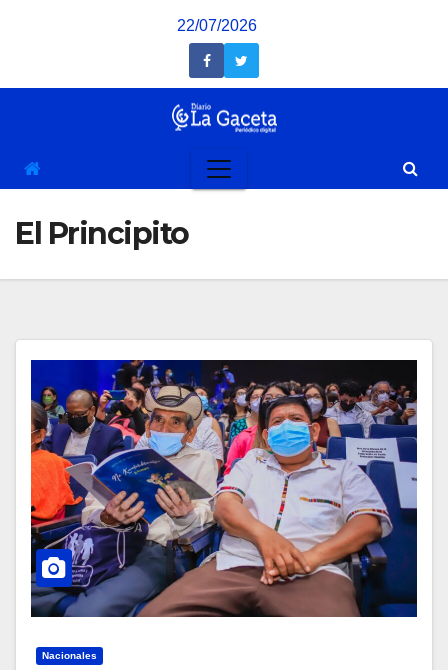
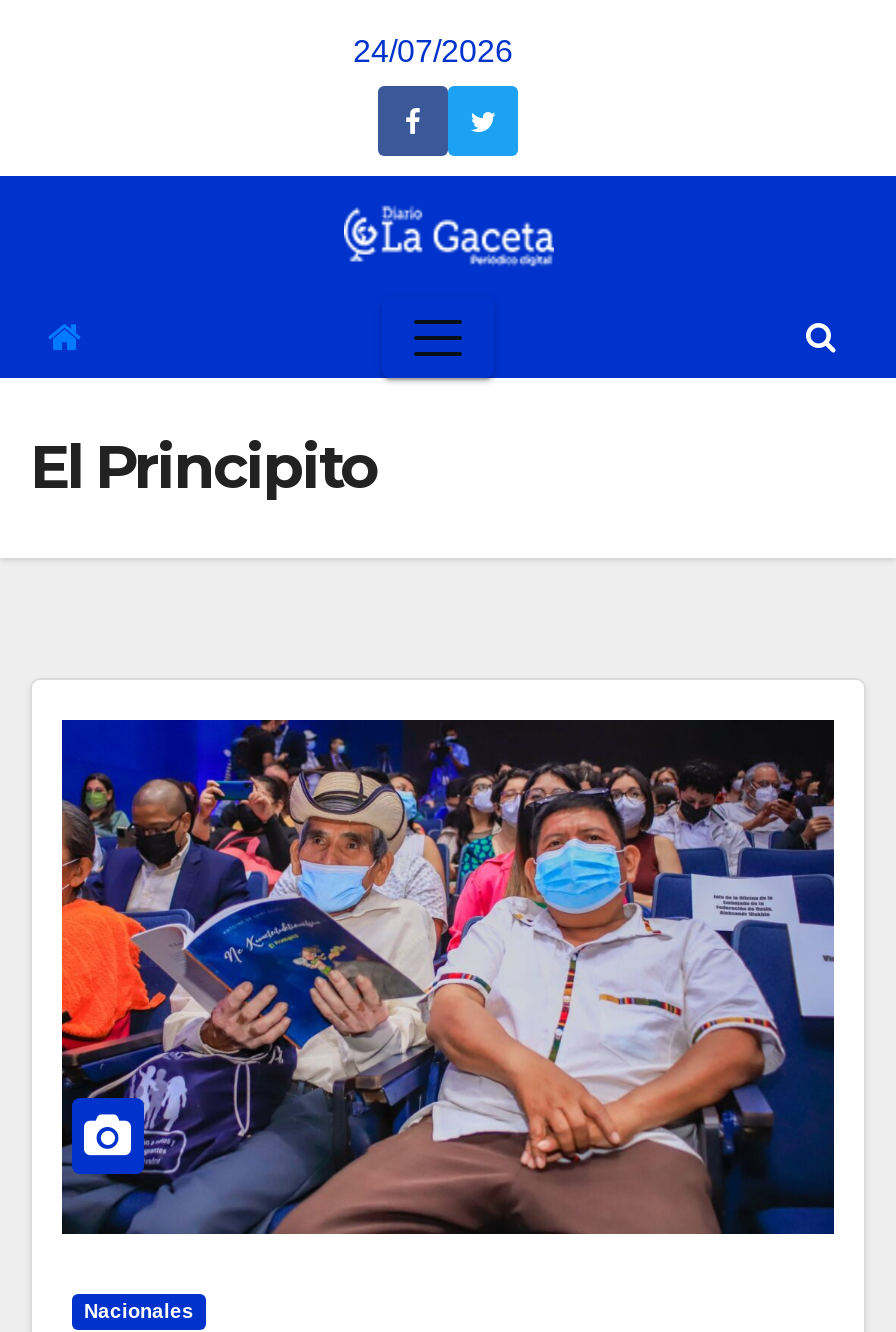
[176,17,256,34] 22/07/2026 -> [353,34,513,68] 24/07/2026

